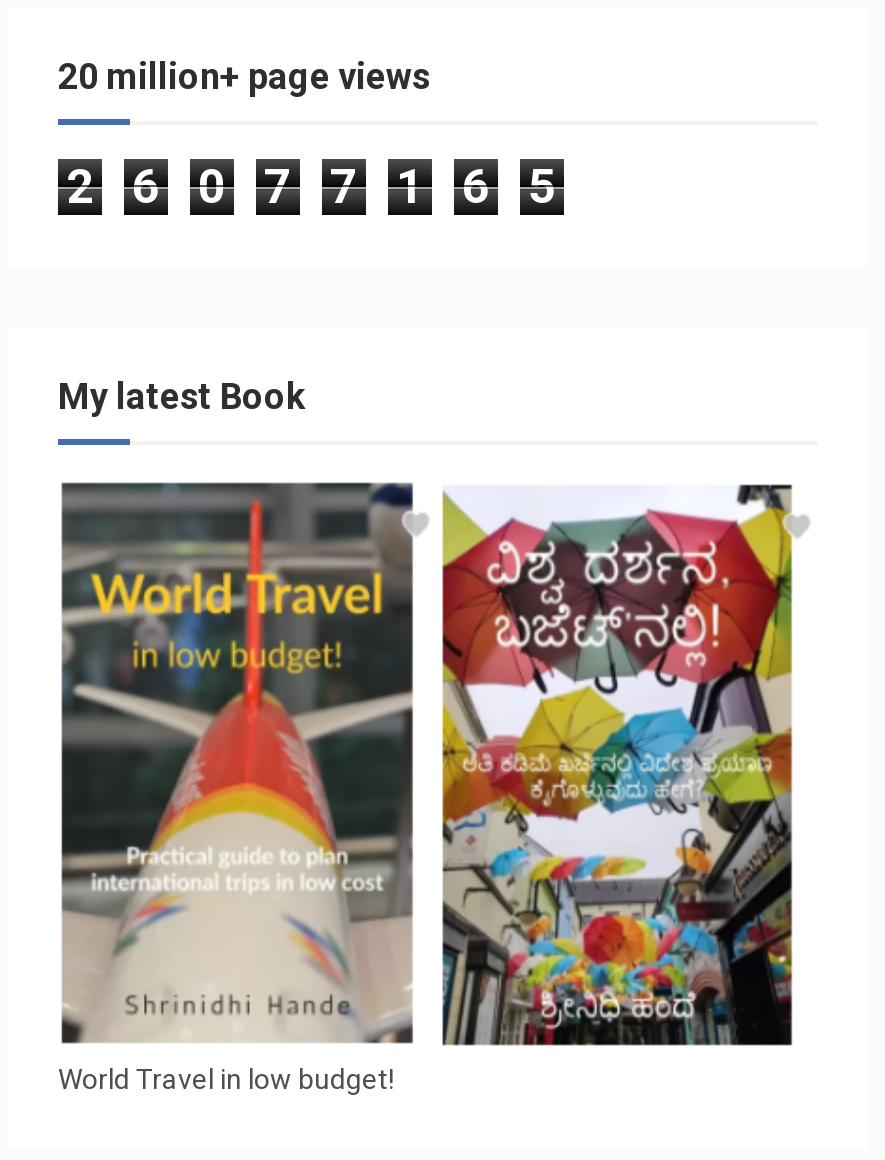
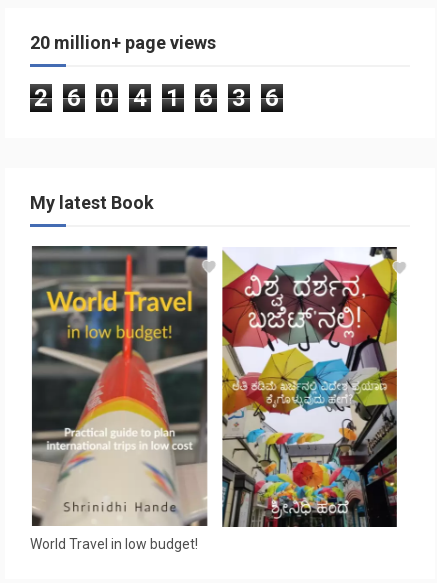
[264,159,358,215] 7 | 7 -> [133,84,147,112] 4
[528,159,556,215] 5 -> [232,84,279,112] 3 | 6

